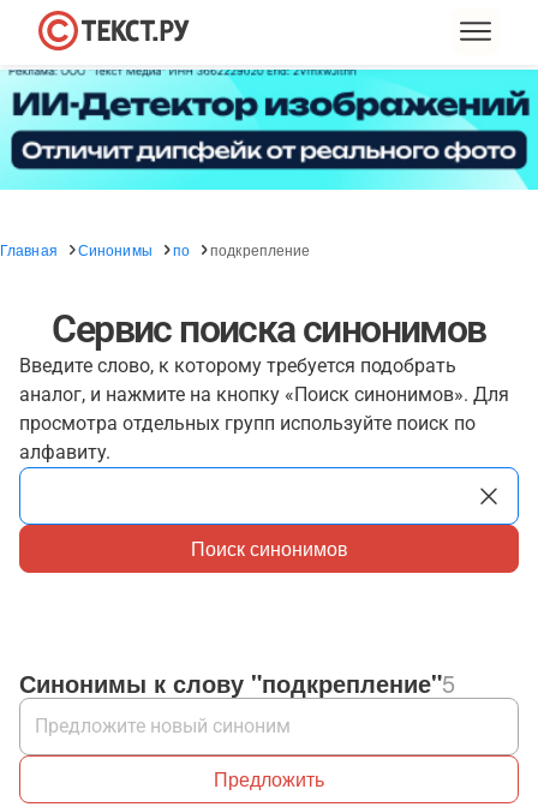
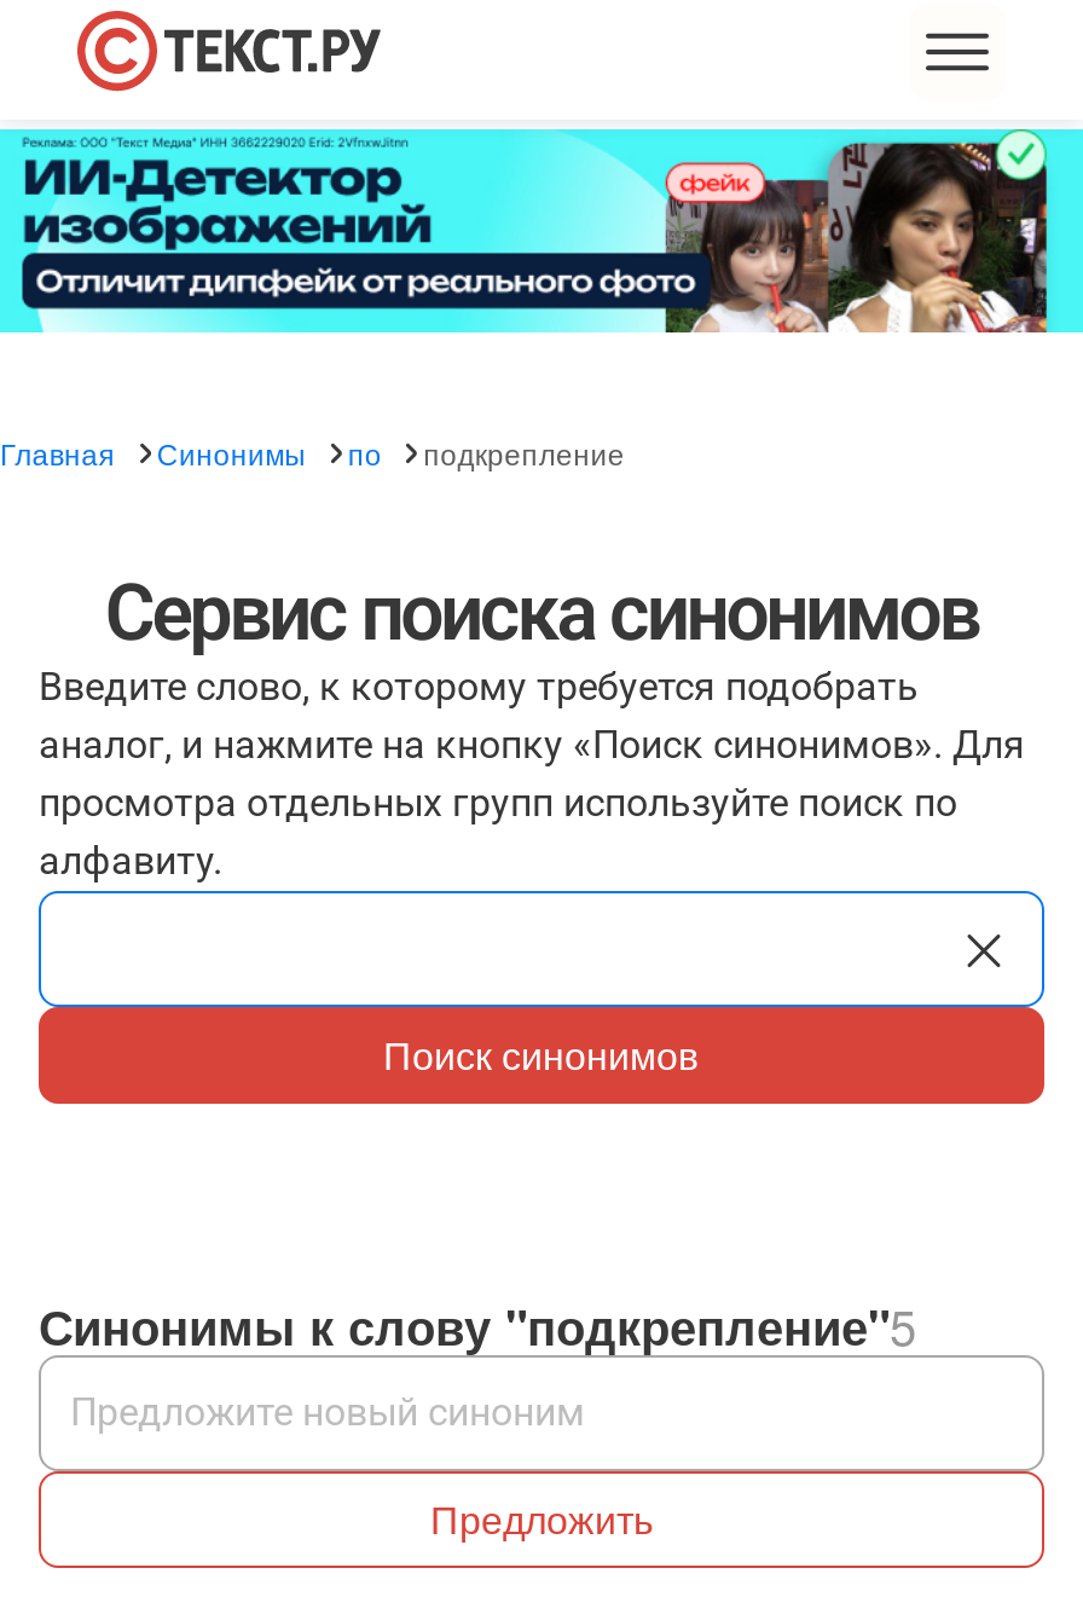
[4,68,531,191] [image] -> [7,129,1061,335] [image]

